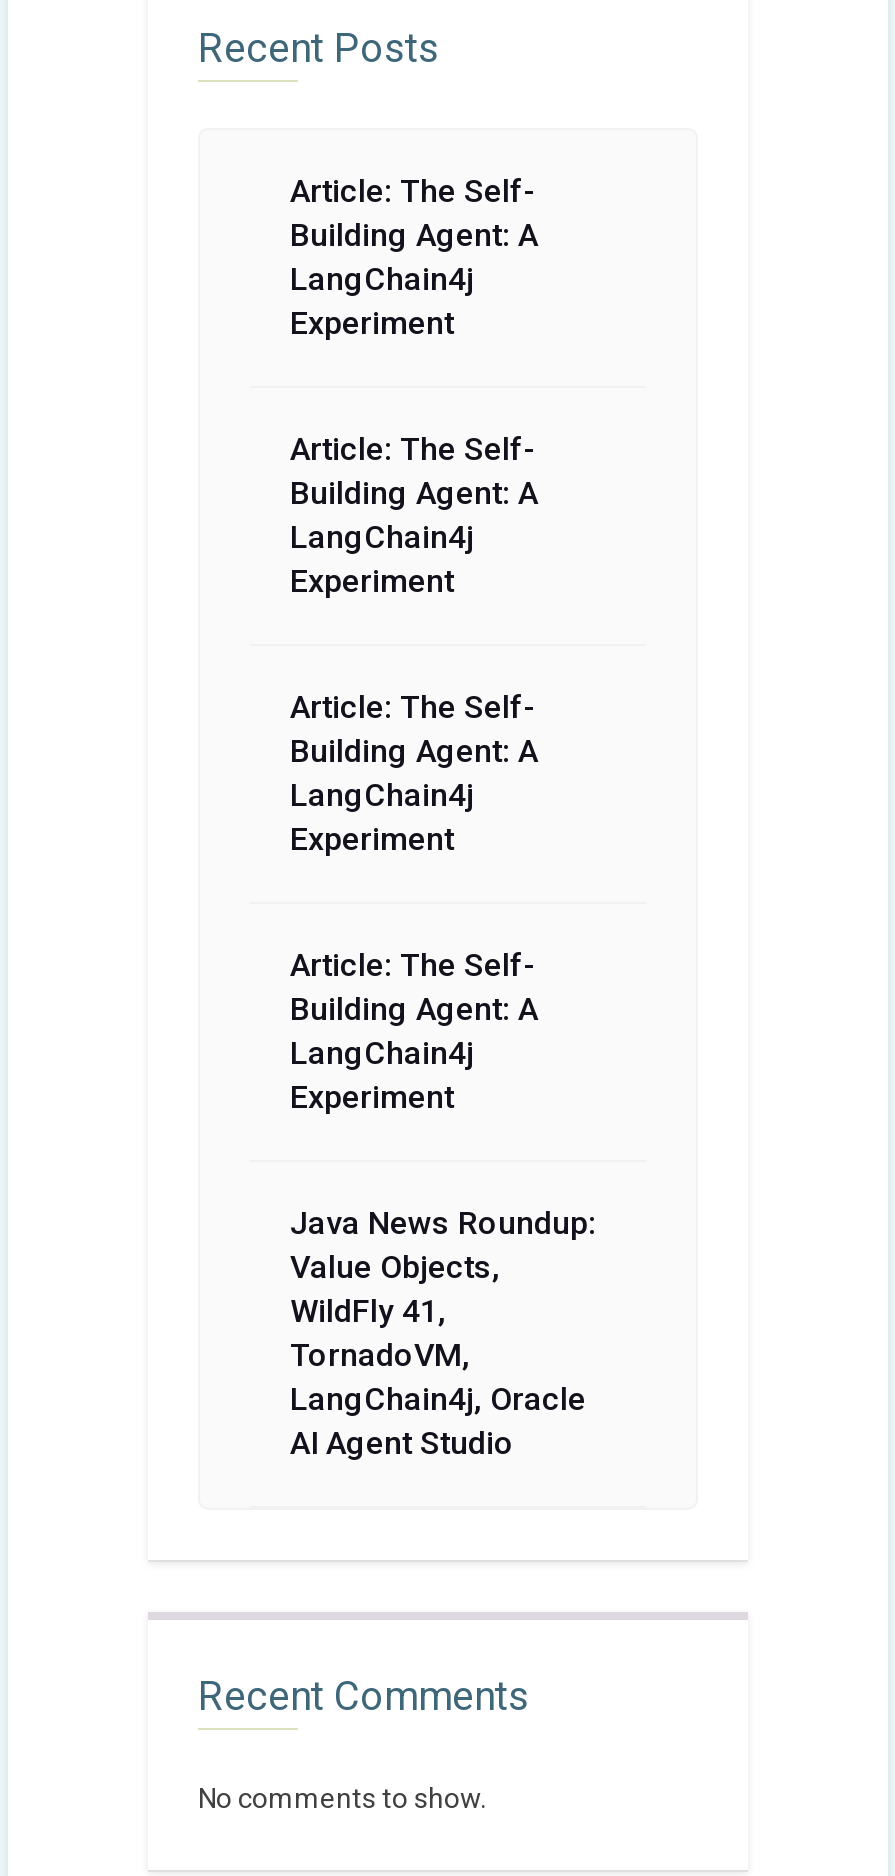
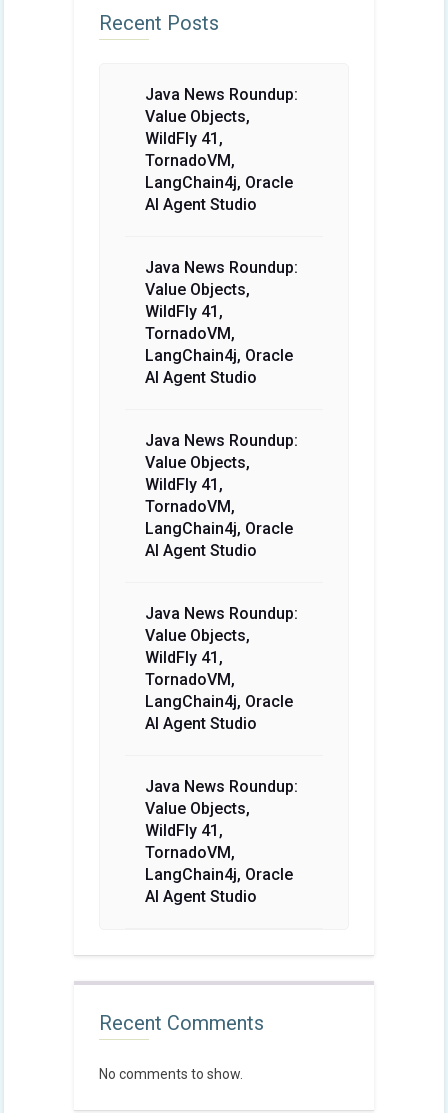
[290,172,538,342] Article: The Self- | Building Agent: A | LangChain4j | Experiment -> [145,85,298,214] Java News Roundup: | Value Objects, | WildFly 41, | TornadoVM, | LangChain4j, Oracle | AI Agent Studio
[290,430,538,600] Article: The Self- | Building Agent: A | LangChain4j | Experiment -> [145,258,298,387] Java News Roundup: | Value Objects, | WildFly 41, | TornadoVM, | LangChain4j, Oracle | AI Agent Studio
[290,688,538,858] Article: The Self- | Building Agent: A | LangChain4j | Experiment -> [145,431,298,560] Java News Roundup: | Value Objects, | WildFly 41, | TornadoVM, | LangChain4j, Oracle | AI Agent Studio
[290,946,538,1116] Article: The Self- | Building Agent: A | LangChain4j | Experiment -> [145,604,298,733] Java News Roundup: | Value Objects, | WildFly 41, | TornadoVM, | LangChain4j, Oracle | AI Agent Studio

